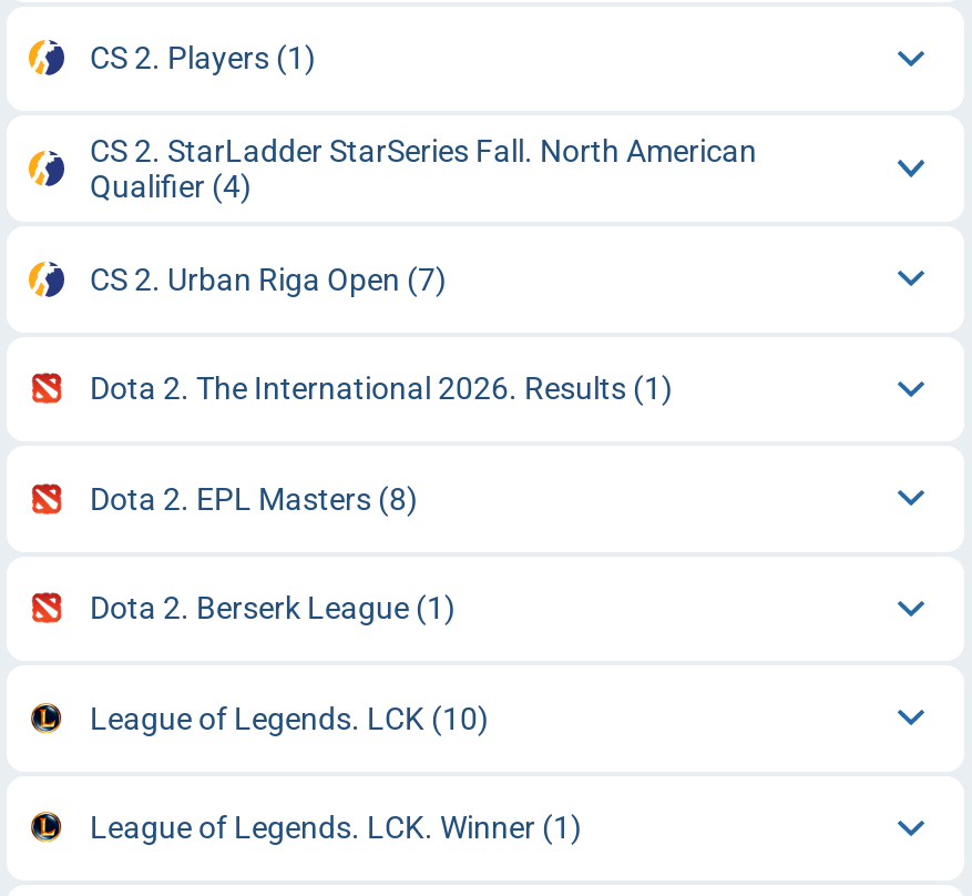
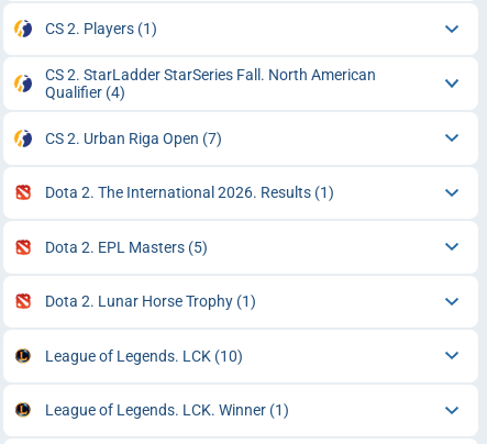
[90,481,418,516] Dota 2. EPL Masters (8) -> [45,238,207,256] Dota 2. EPL Masters (5)
[90,590,456,626] Dota 2. Berserk League (1) -> [45,293,256,310] Dota 2. Lunar Horse Trophy (1)

